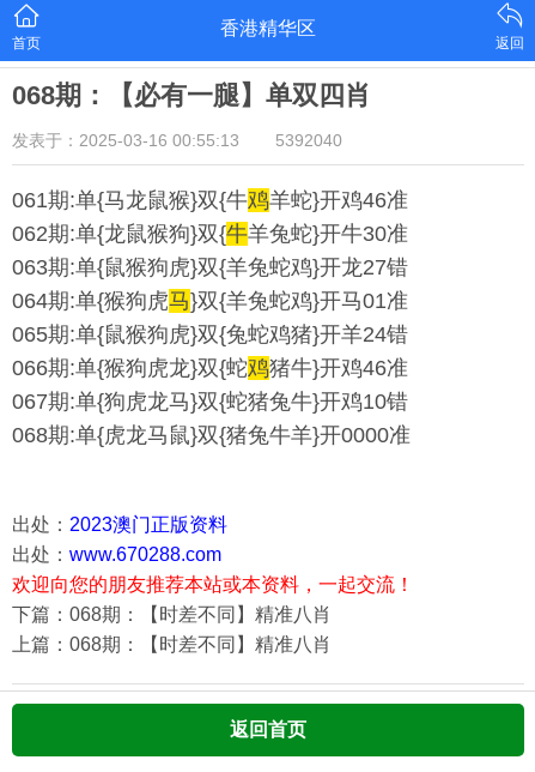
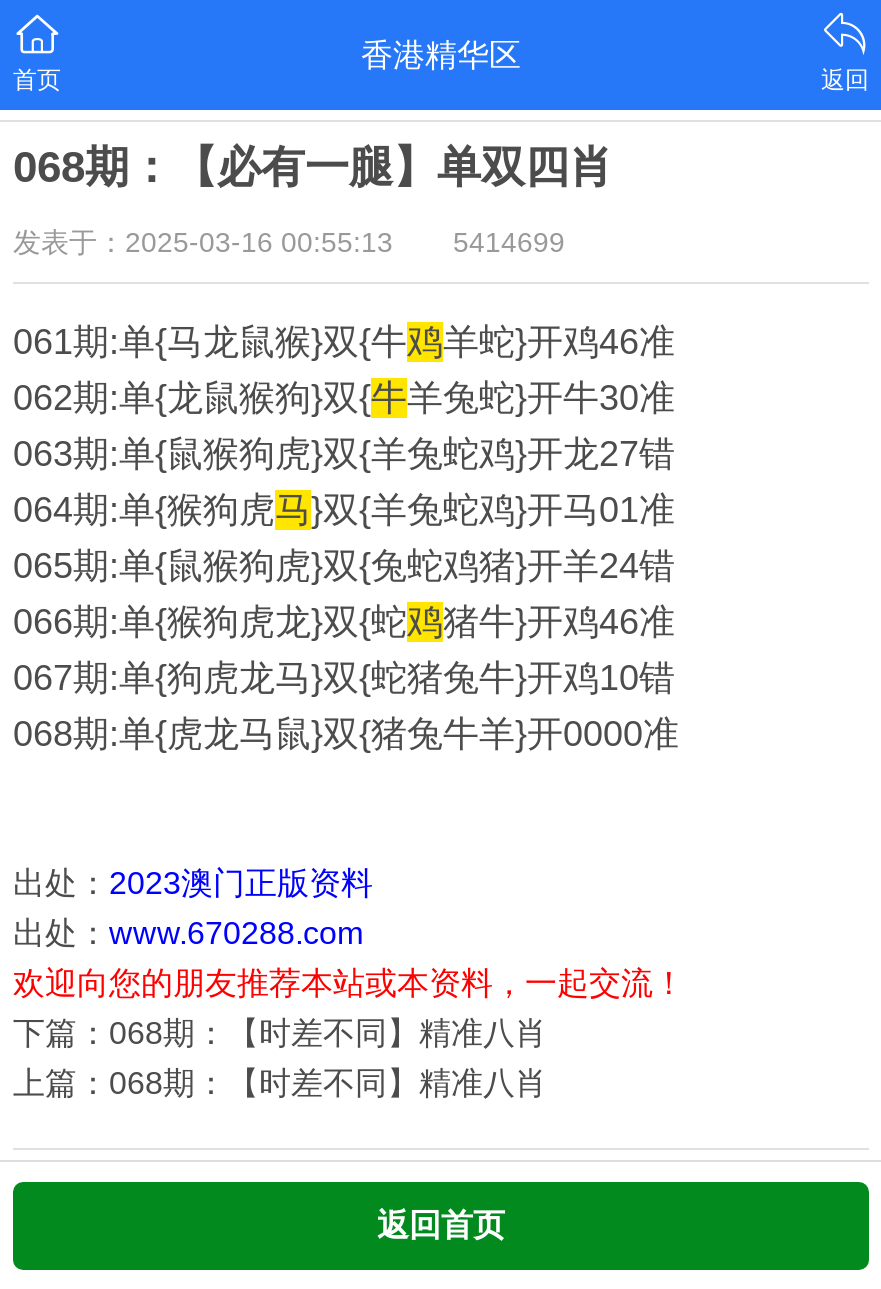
[12,131,342,150] 发表于：2025-03-16 00:55:13 5392040 -> [13,226,565,258] 发表于：2025-03-16 00:55:13 5414699

